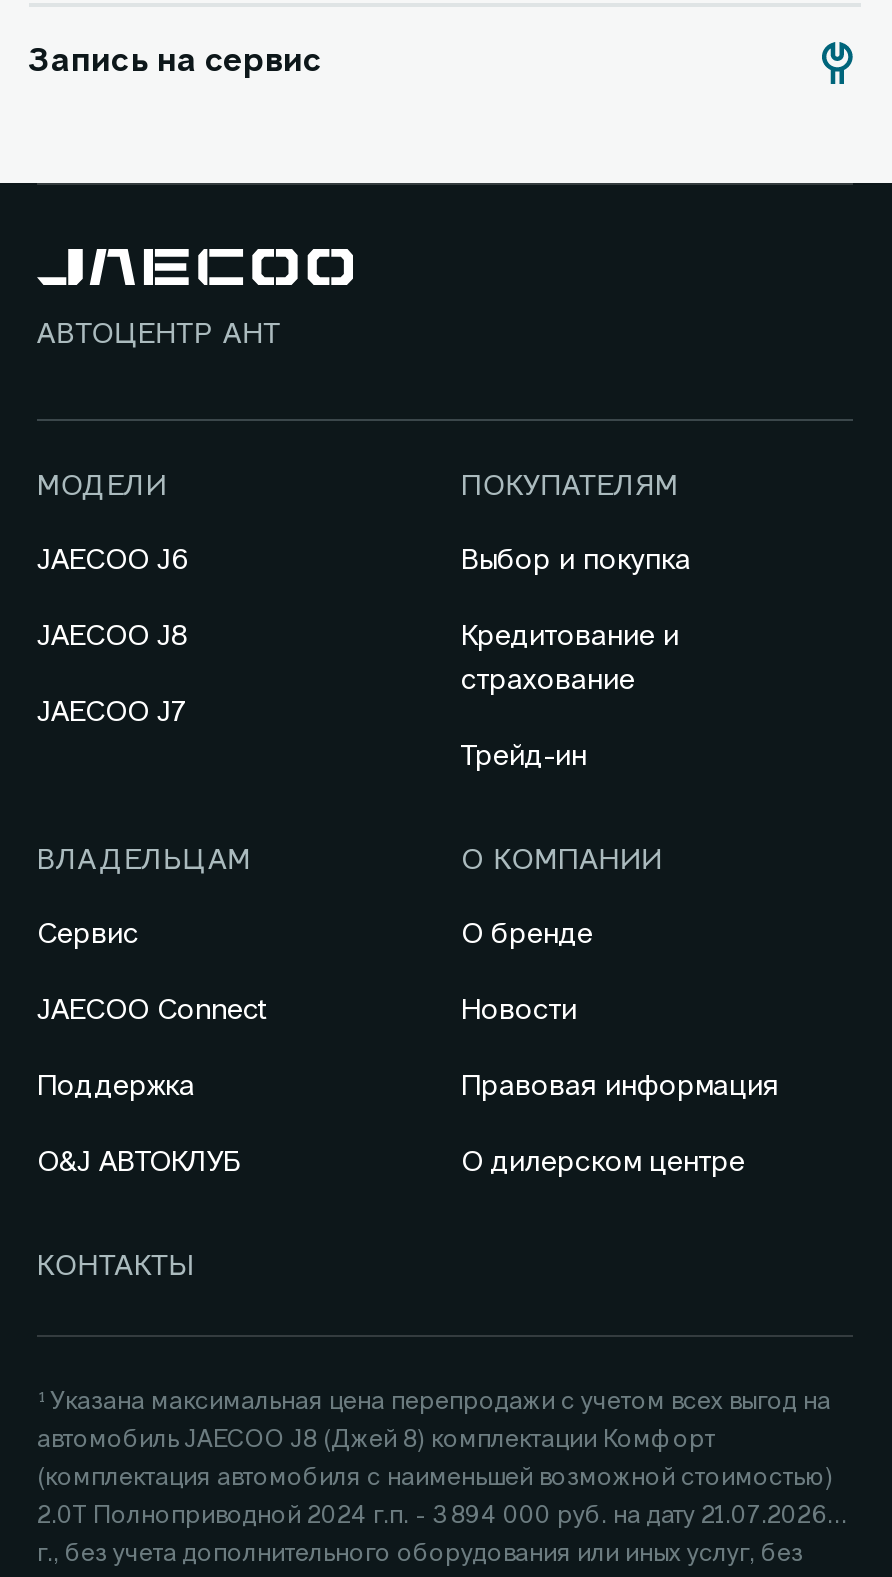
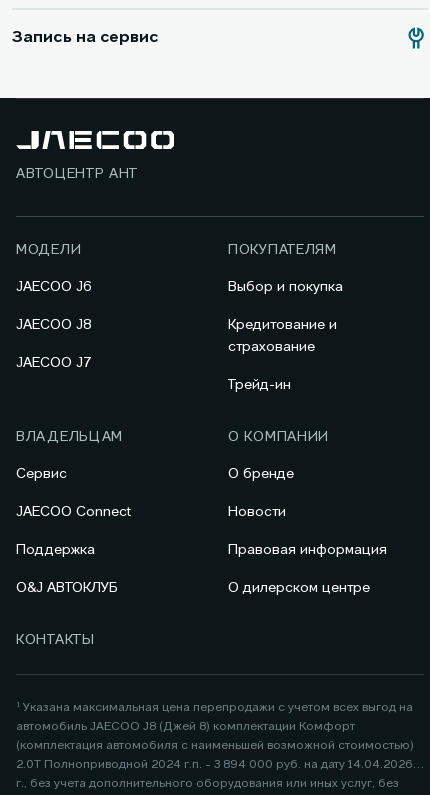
[37,1505,827,1529] 2.0Т Полноприводной 2024 г.п. - 3 894 000 руб. на дату 21.07.2026 -> [16,759,413,771] 2.0Т Полноприводной 2024 г.п. - 3 894 000 руб. на дату 14.04.2026

